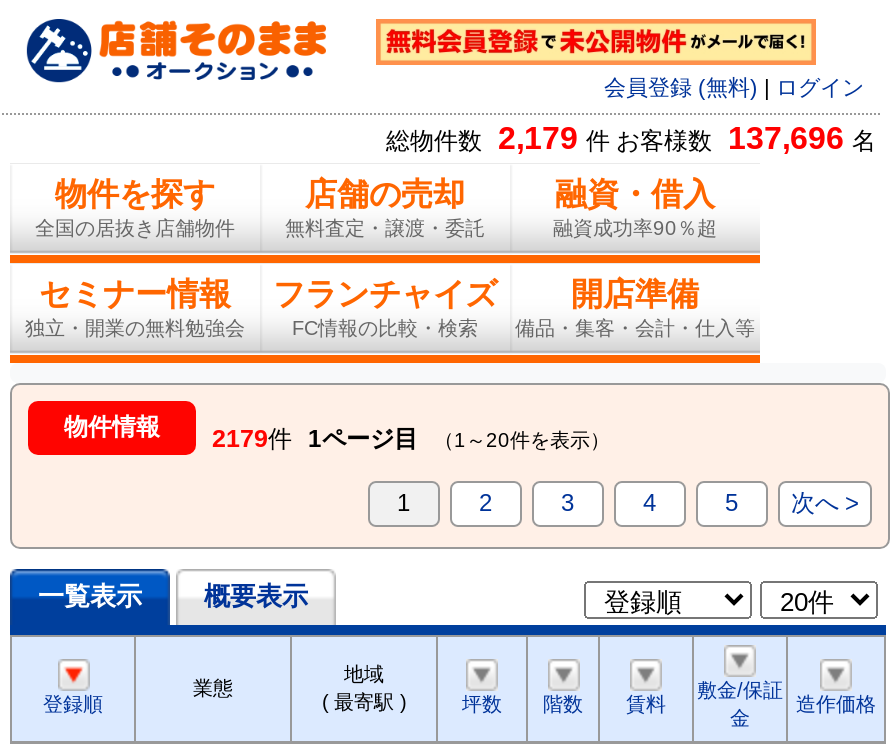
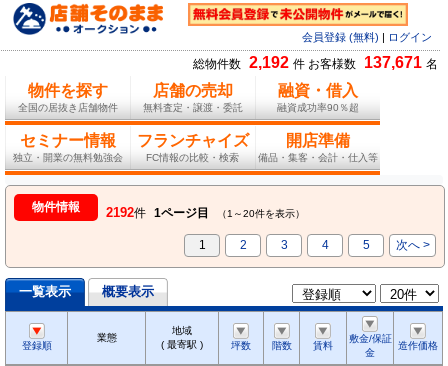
[386,122,876,156] 総物件数 2,179 件 お客様数 137,696 名 -> [193,54,438,71] 総物件数 2,192 件 お客様数 137,671 名
[64,414,610,454] 物件情報 2179件 1ページ目 （1～20件を表示） -> [32,200,305,220] 物件情報 2192件 1ページ目 （1～20件を表示）

